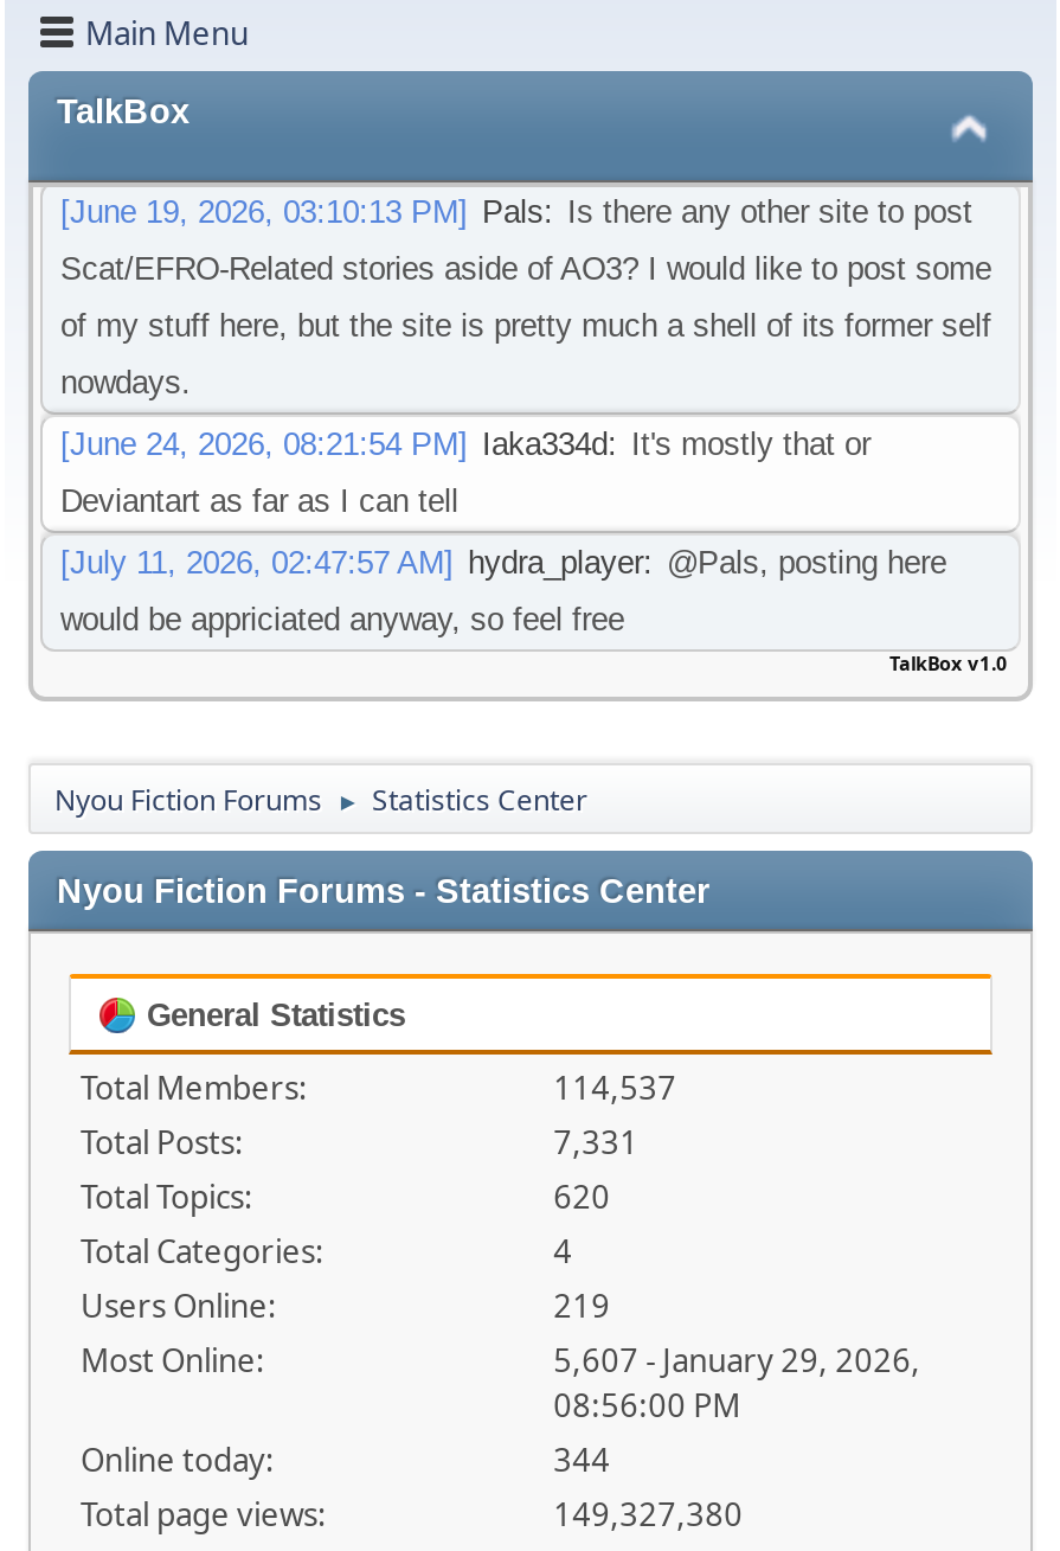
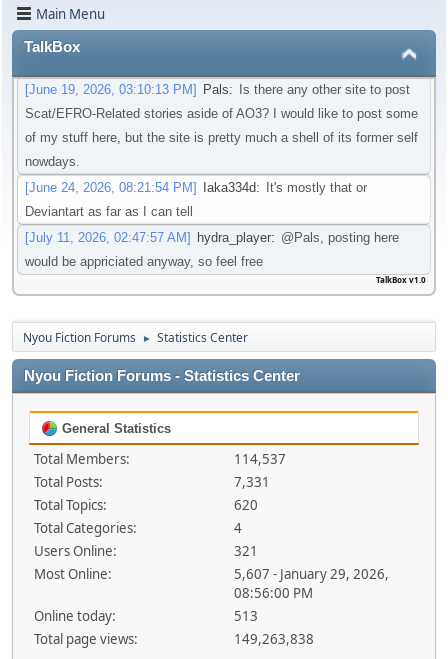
[553,1284,610,1327] 219 -> [234,542,258,560] 321
[553,1438,610,1481] 344 -> [234,607,258,625] 513
[553,1493,743,1536] 149,327,380 -> [234,630,314,648] 149,263,838

